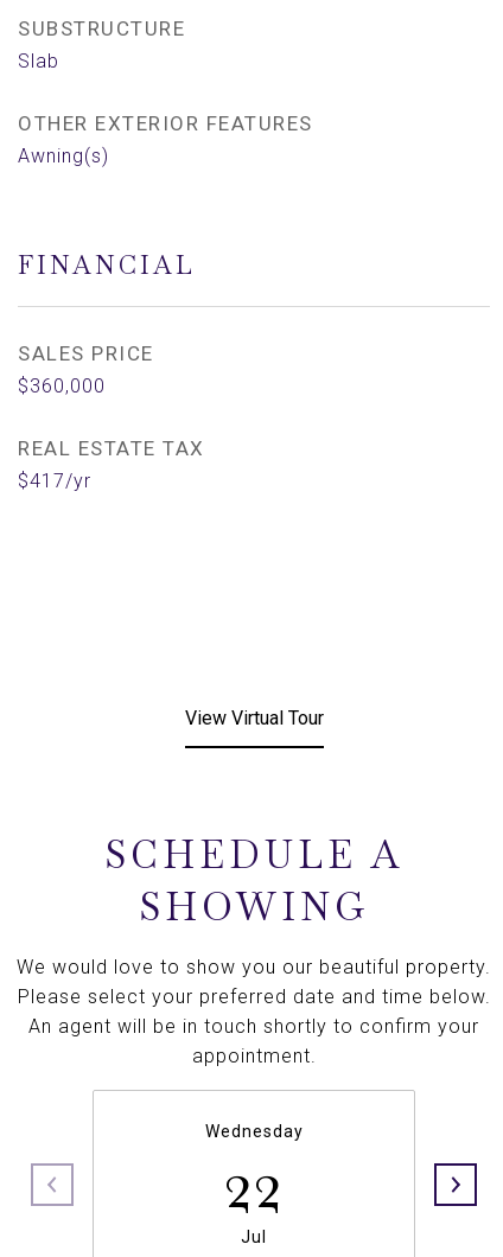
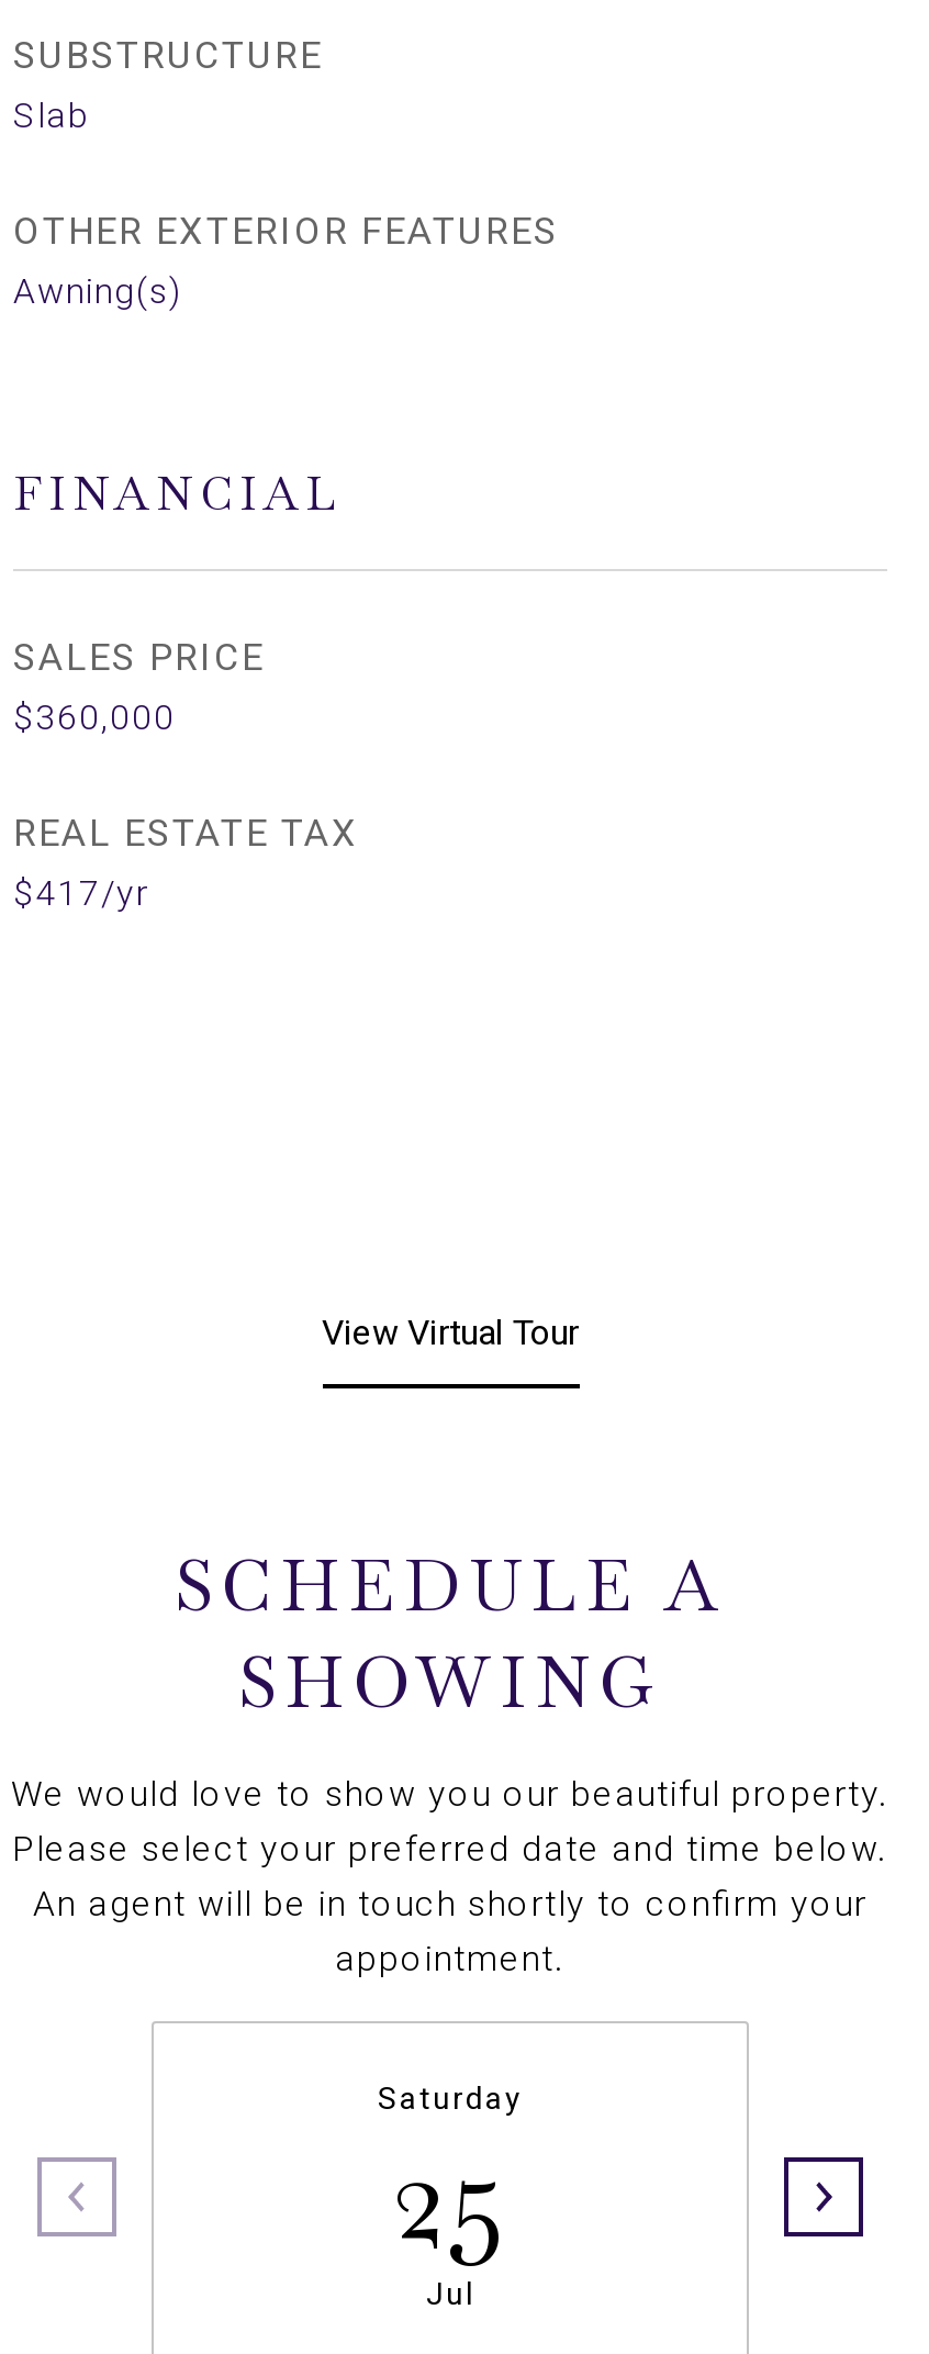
[205,1122,303,1227] Wednesday | 22 -> [378,2080,523,2276] Saturday | 25

